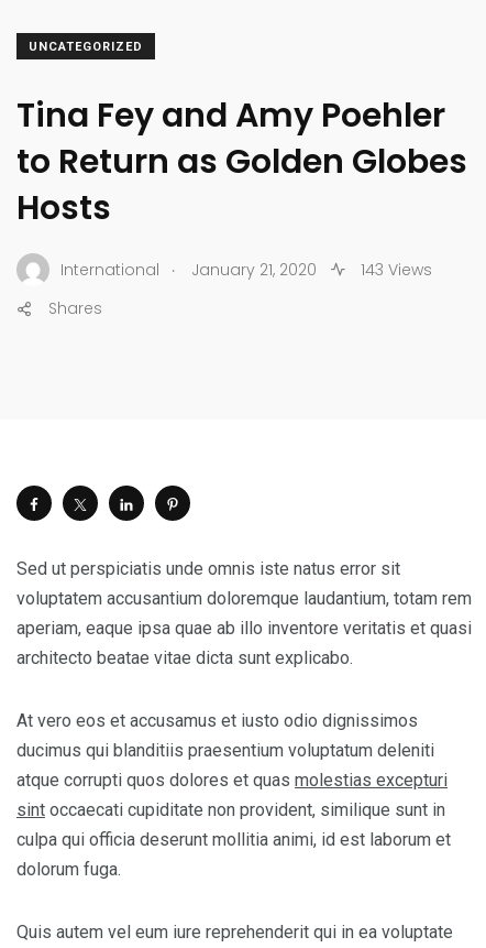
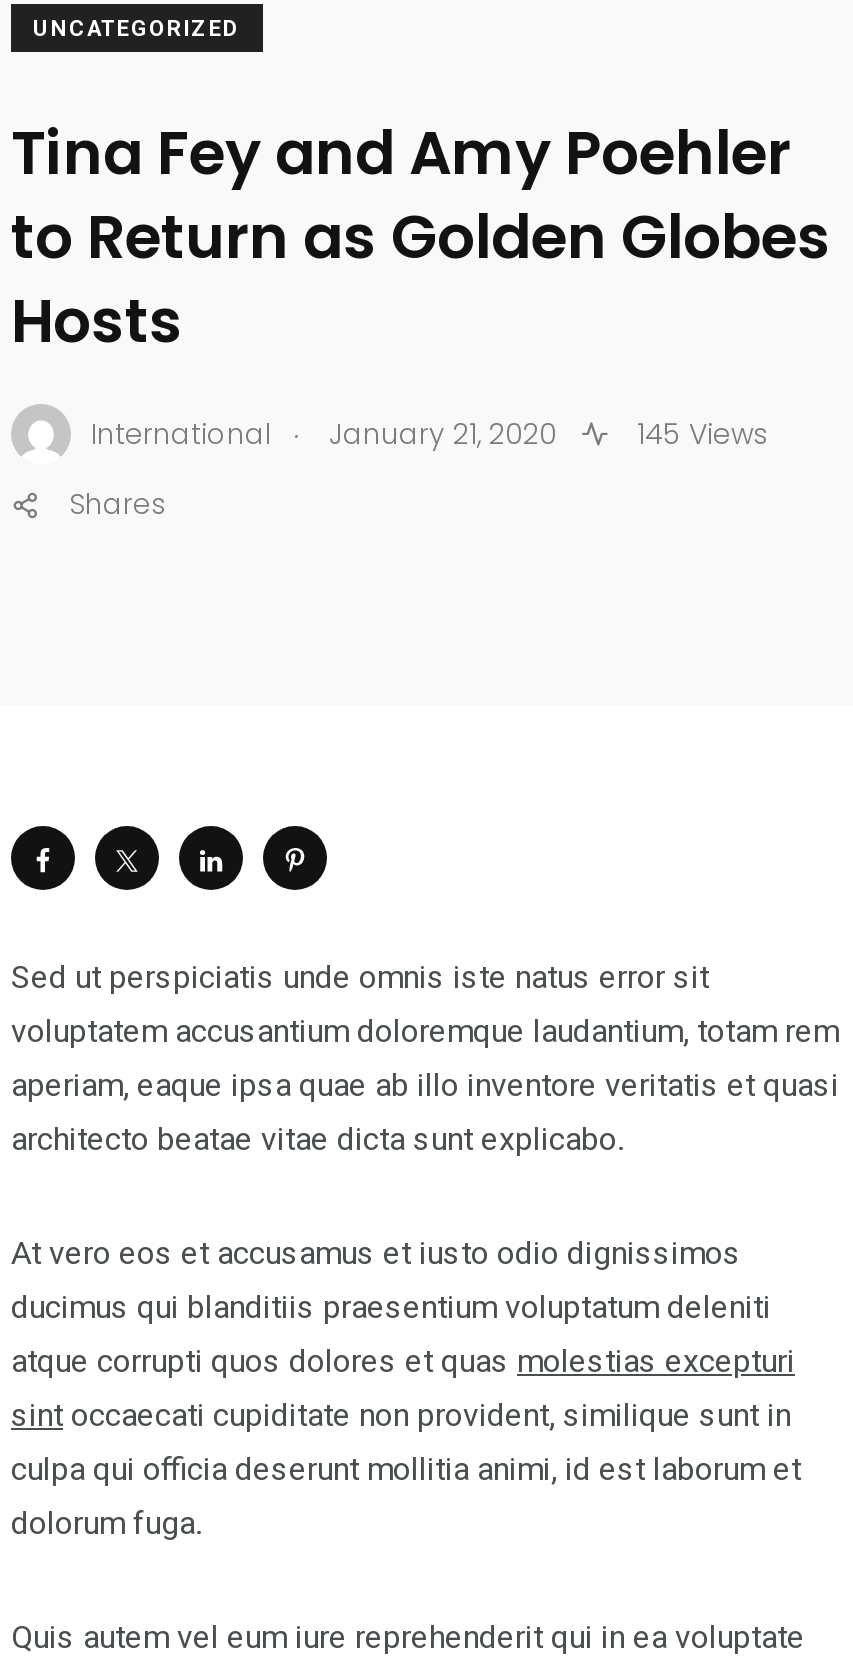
[60,255,432,280] International . January 21, 2020 143 Views -> [91,407,769,453] International . January 21, 2020 145 Views

